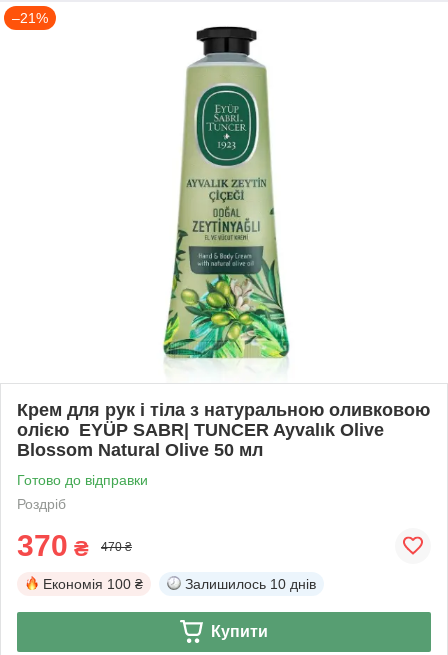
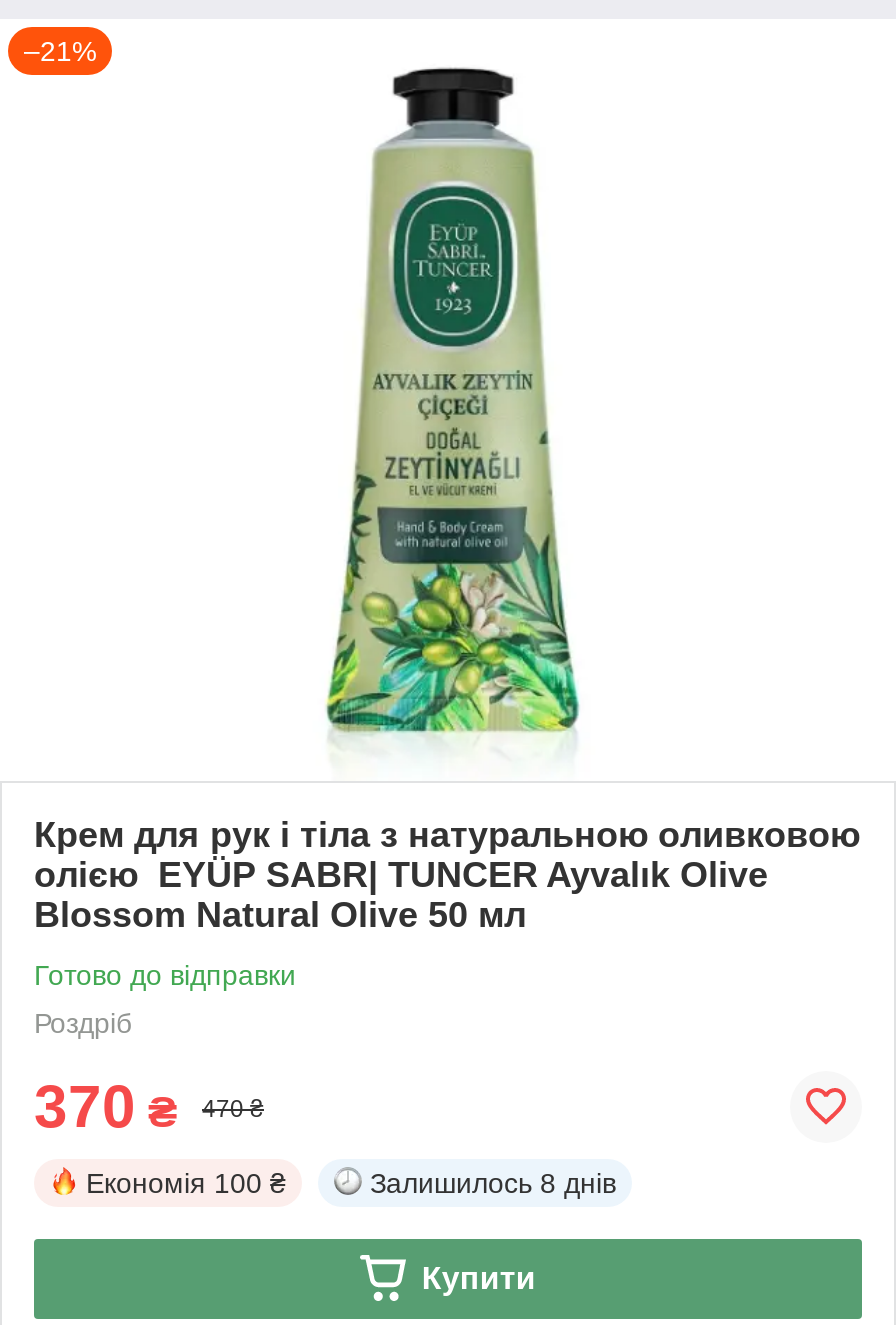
[185,576,316,592] Залишилось 10 днів -> [370,1167,616,1199] Залишилось 8 днів

